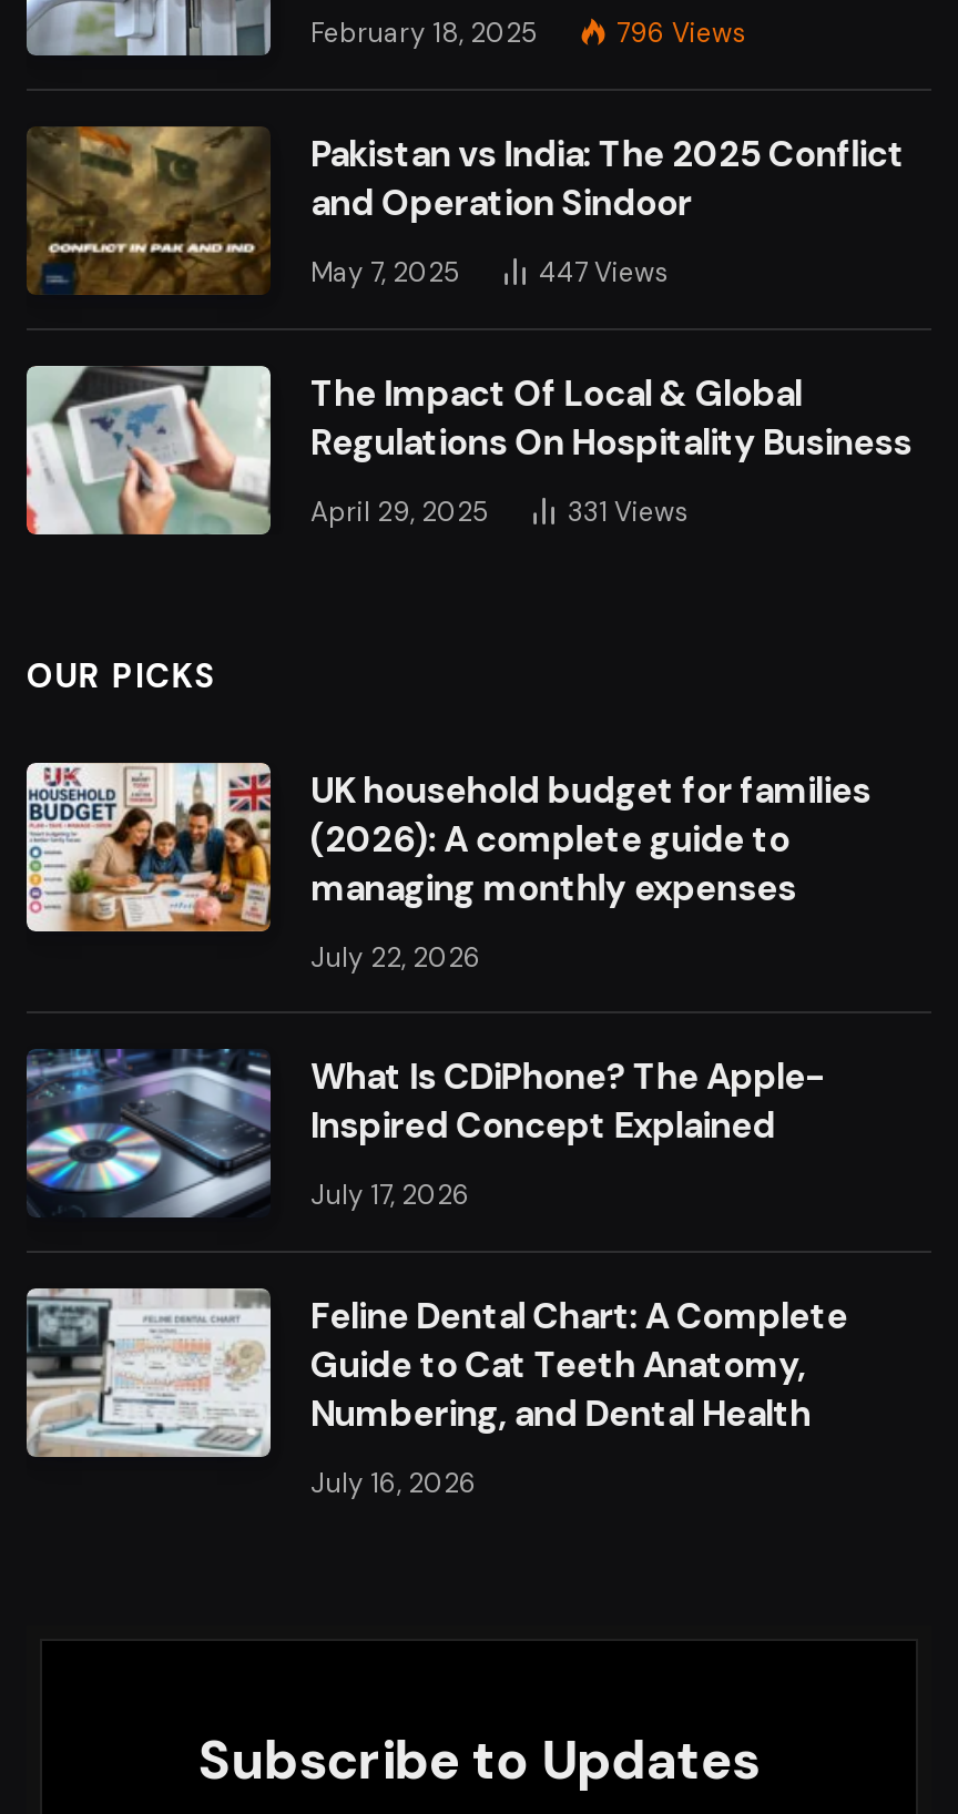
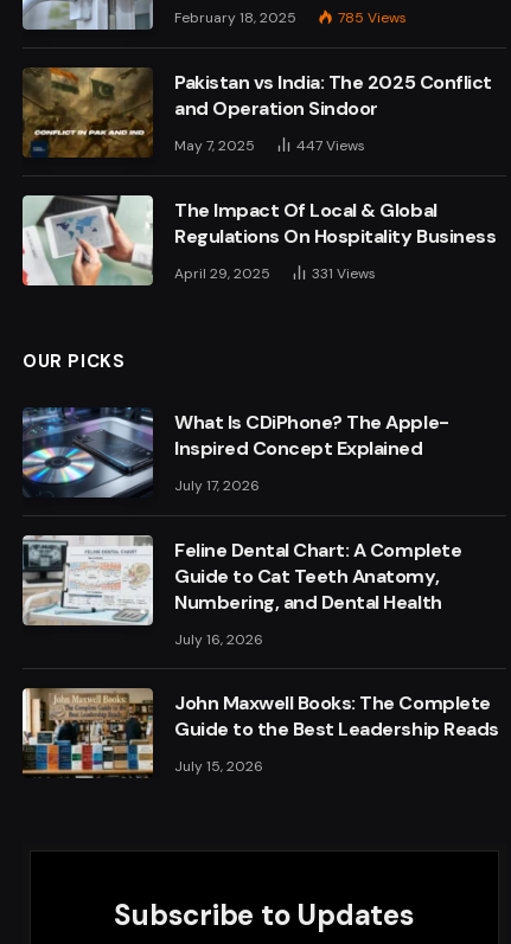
[616,16,745,51] 796 Views -> [338,8,407,27] 785 Views
[24,761,871,976] [image] | UK household budget for families | (2026): A complete guide to | managing monthly expenses | July 22, 2026 -> none
moved [22,1044,847,1501] -> [20,405,461,649]: [image] | What Is CDiPhone? The Apple- | Inspired Concept Explained | July 17, 2026 | Feline Dental Chart: A Complete | Guide to Cat Teeth Anatomy, | Numbering, and Dental Health | July 16, 2026
none -> [21,687,499,779] [image] | John Maxwell Books: The Complete | Guide to the Best Leadership Reads | July 15, 2026

